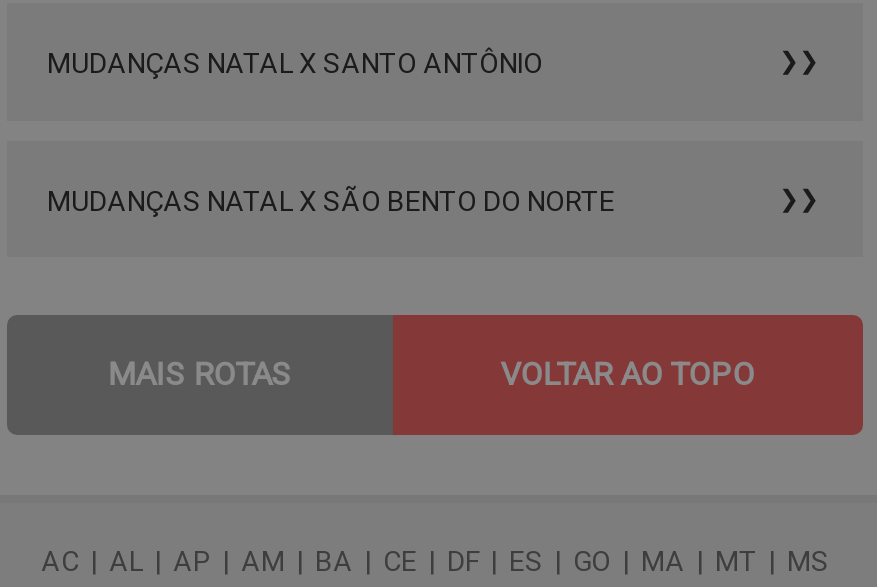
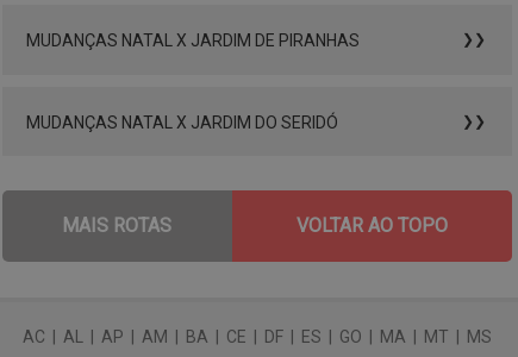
[47,48,543,80] MUDANÇAS NATAL X SANTO ANTÔNIO -> [26,31,360,50] MUDANÇAS NATAL X JARDIM DE PIRANHAS
[47,186,615,218] MUDANÇAS NATAL X SÃO BENTO DO NORTE -> [26,114,338,133] MUDANÇAS NATAL X JARDIM DO SERIDÓ

